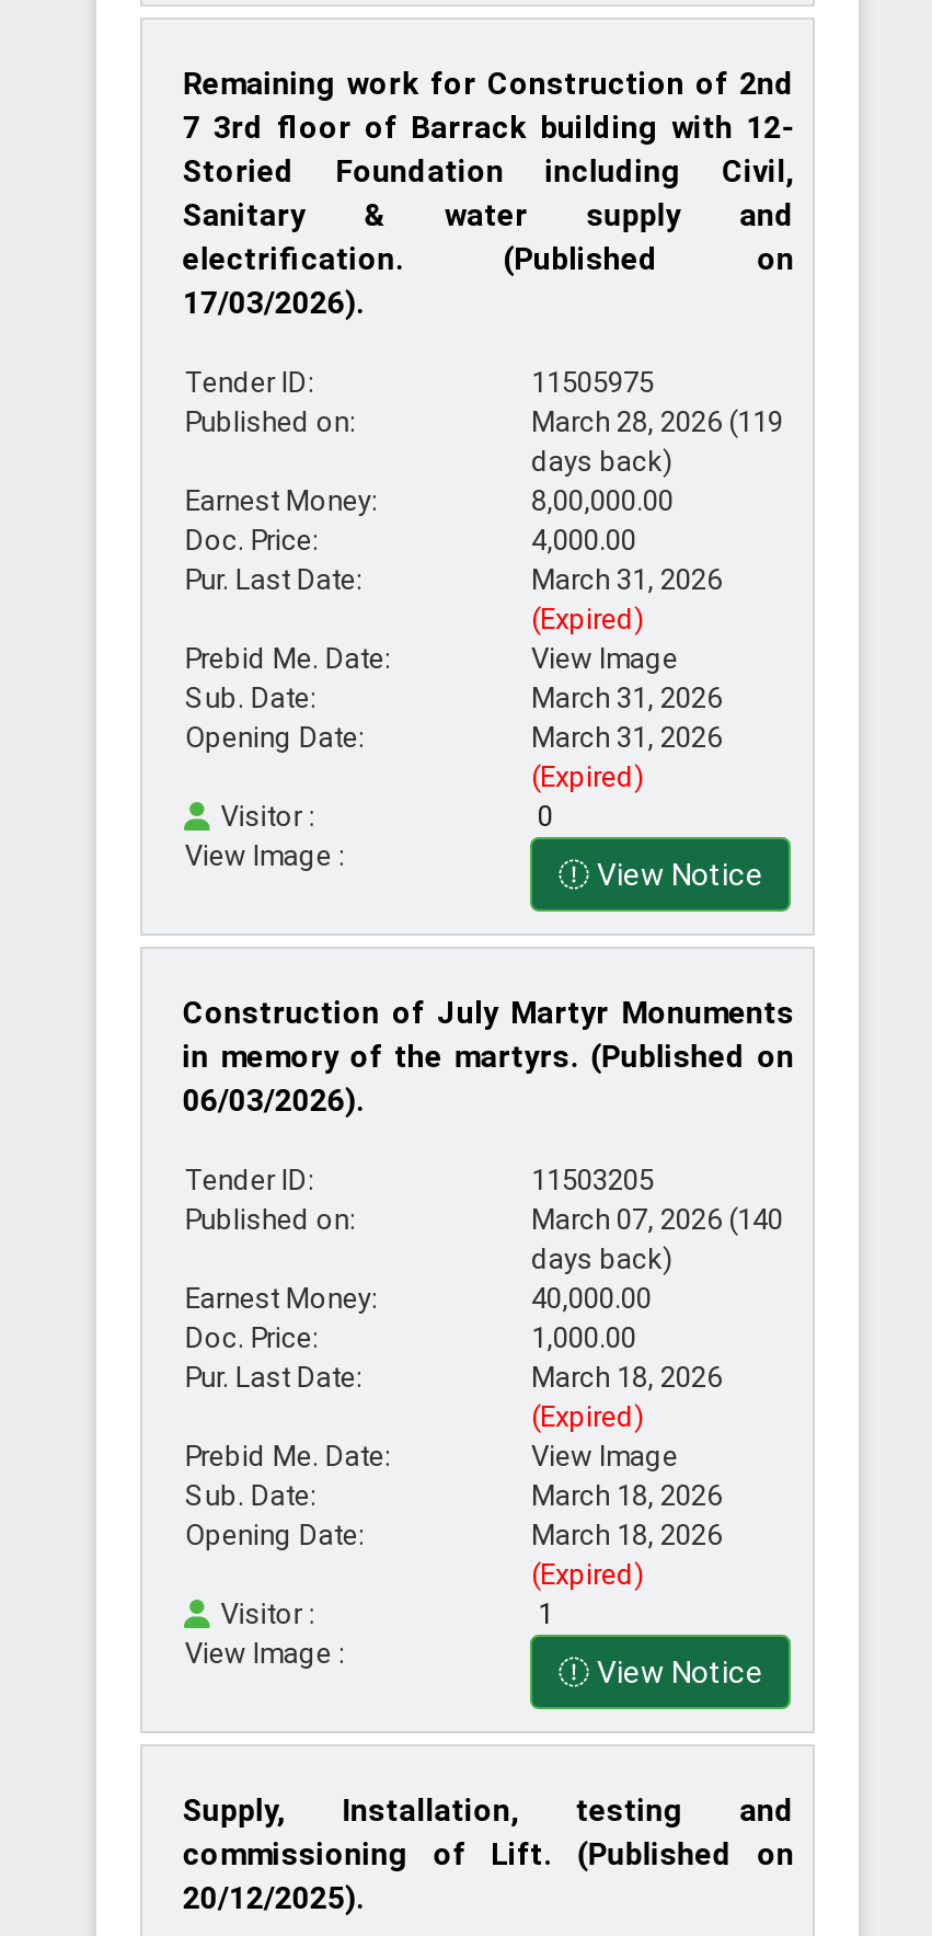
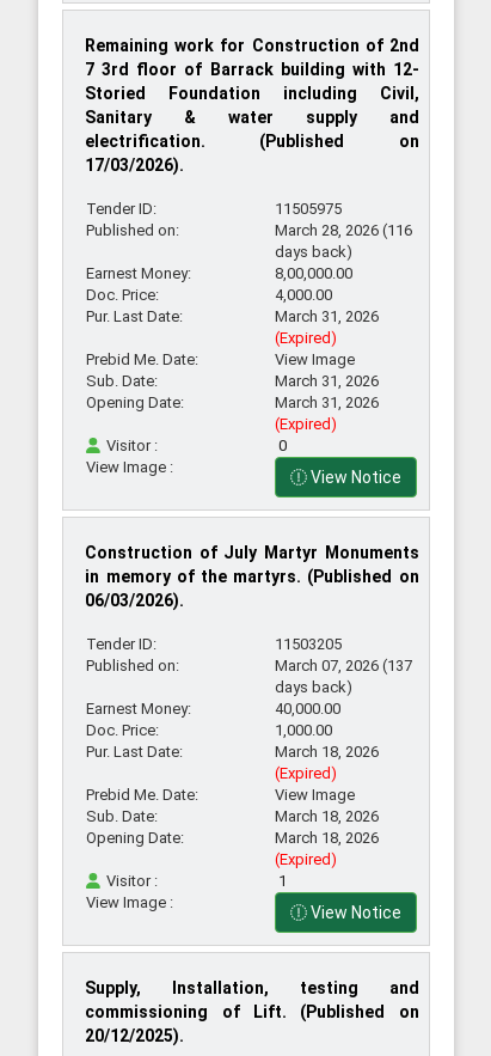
[531,405,783,438] March 28, 2026 (119 -> [275,221,413,239] March 28, 2026 (116
[531,1203,783,1236] March 07, 2026 (140 -> [275,657,413,675] March 07, 2026 (137

